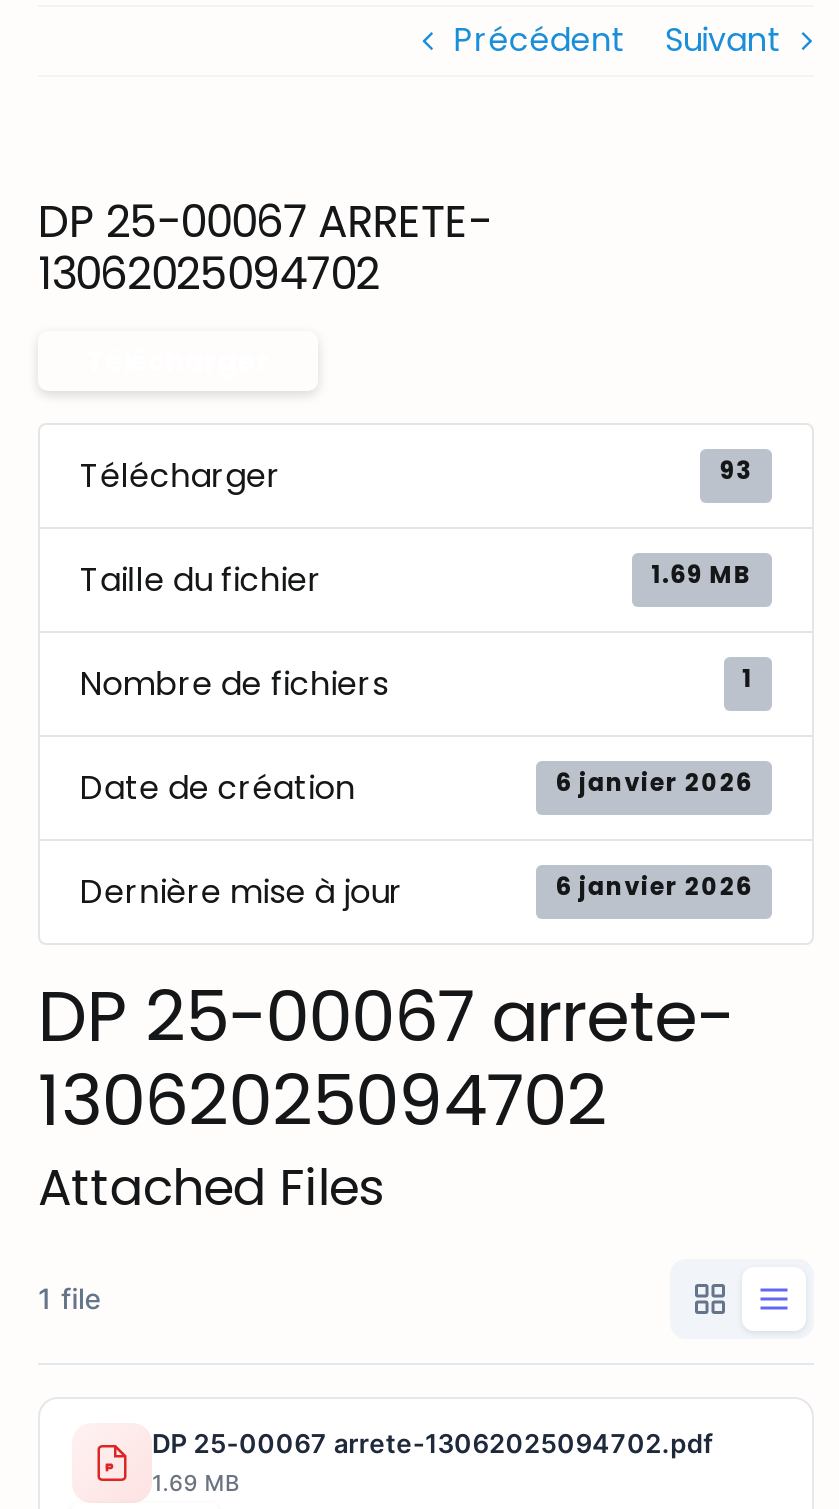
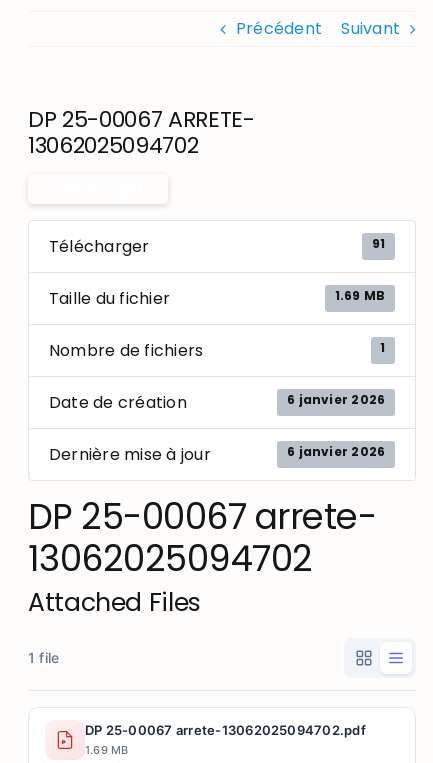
[720,453,753,487] 93 -> [372,235,385,252] 91

